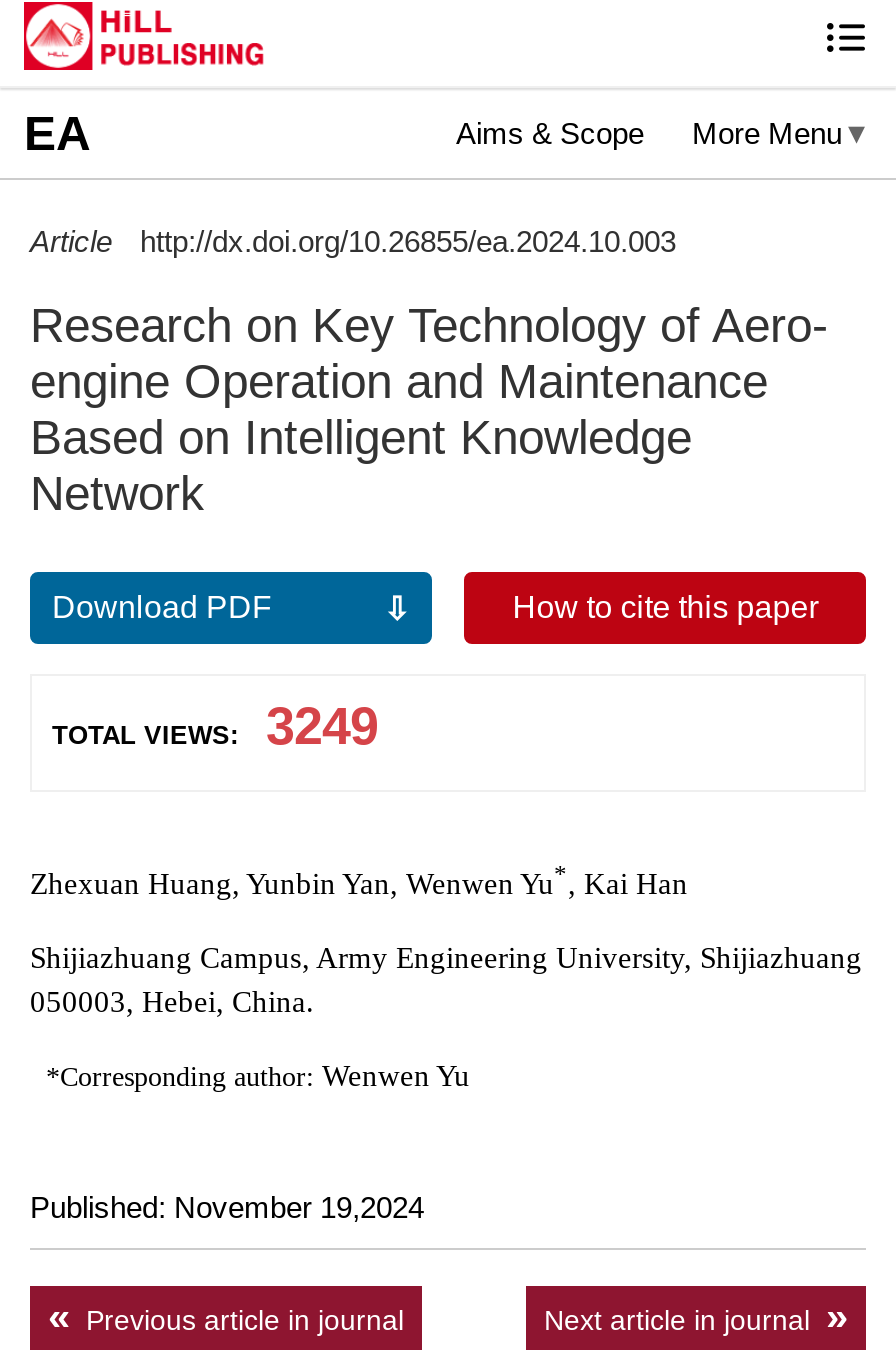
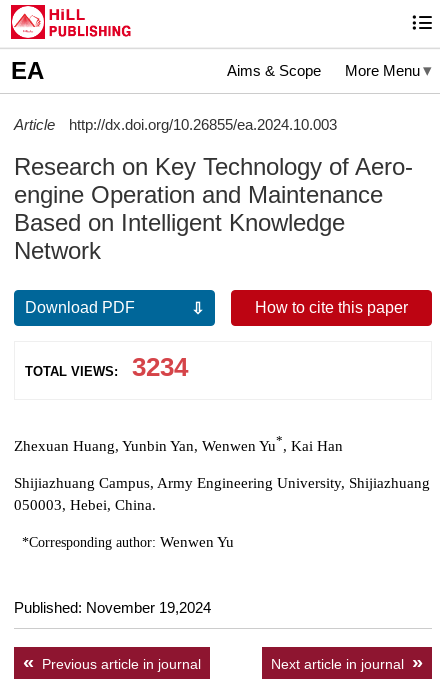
[52,696,378,756] TOTAL VIEWS: 3249 -> [25,352,188,382] TOTAL VIEWS: 3234

